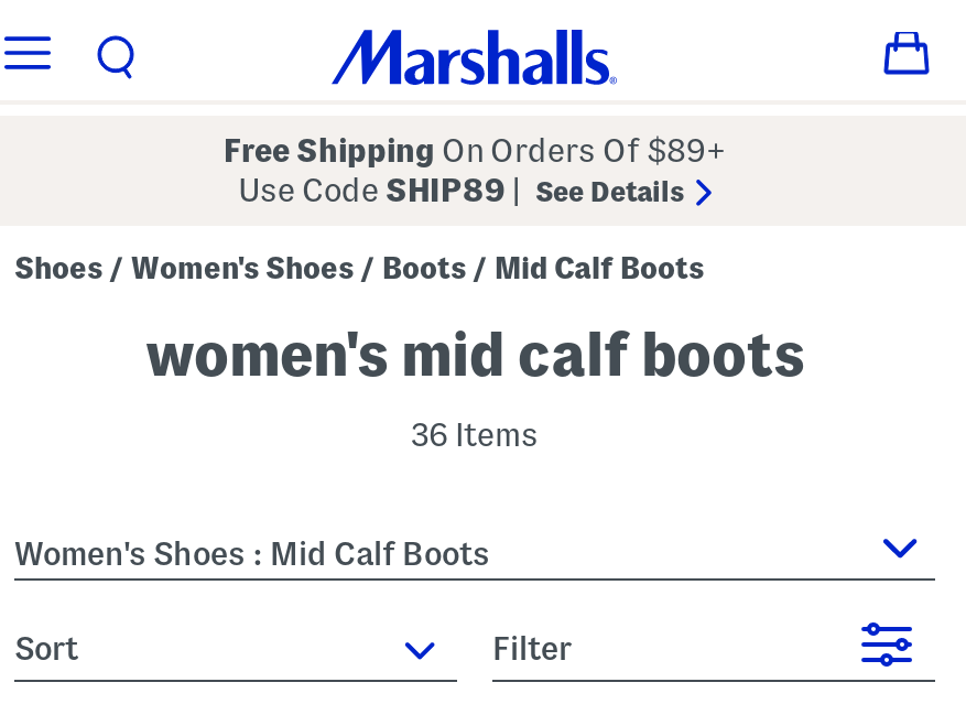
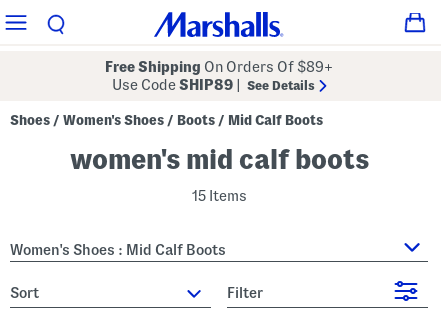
[411,418,539,453] 36 Items -> [191,188,246,204] 15 Items

